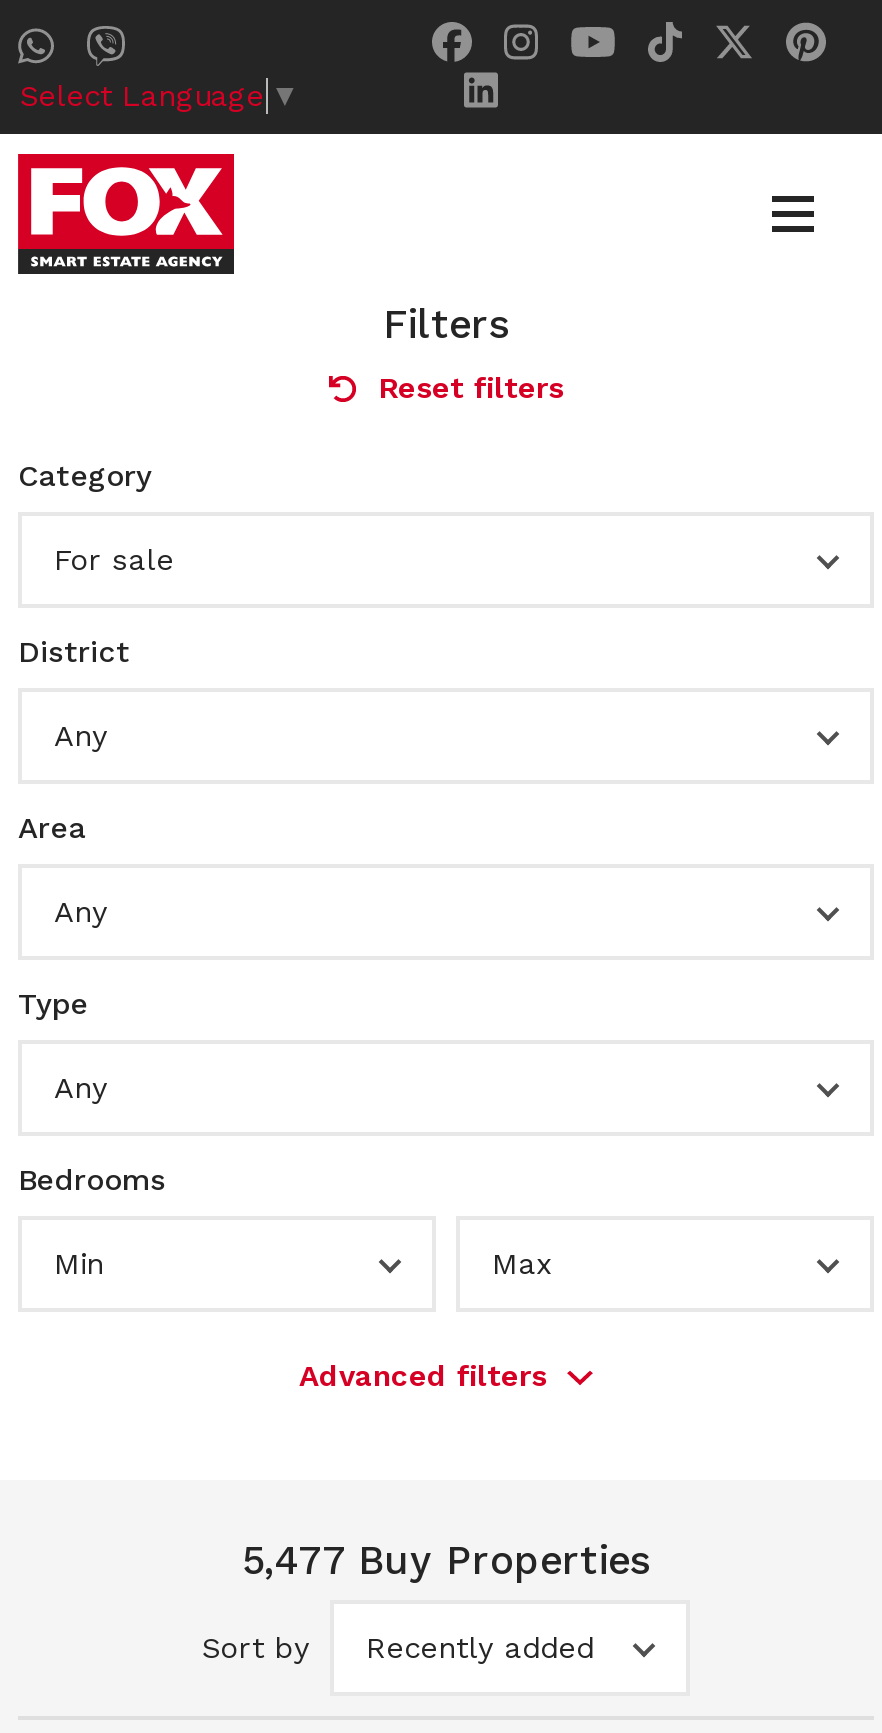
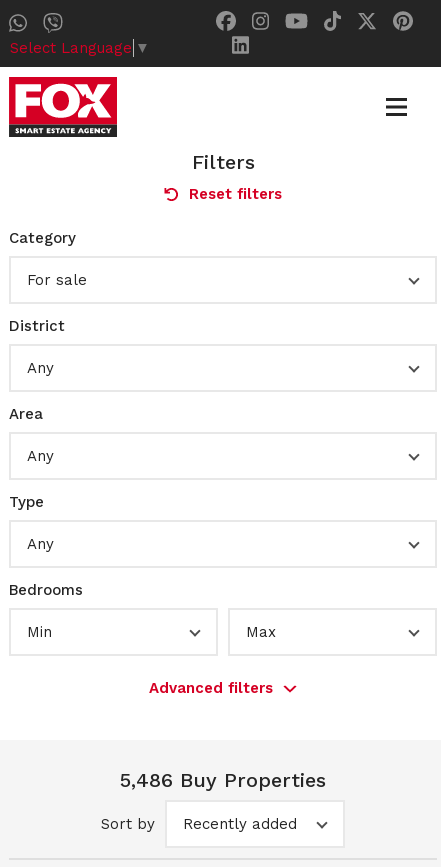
[242,1536,650,1584] 5,477 Buy Properties -> [120,768,326,792] 5,486 Buy Properties

